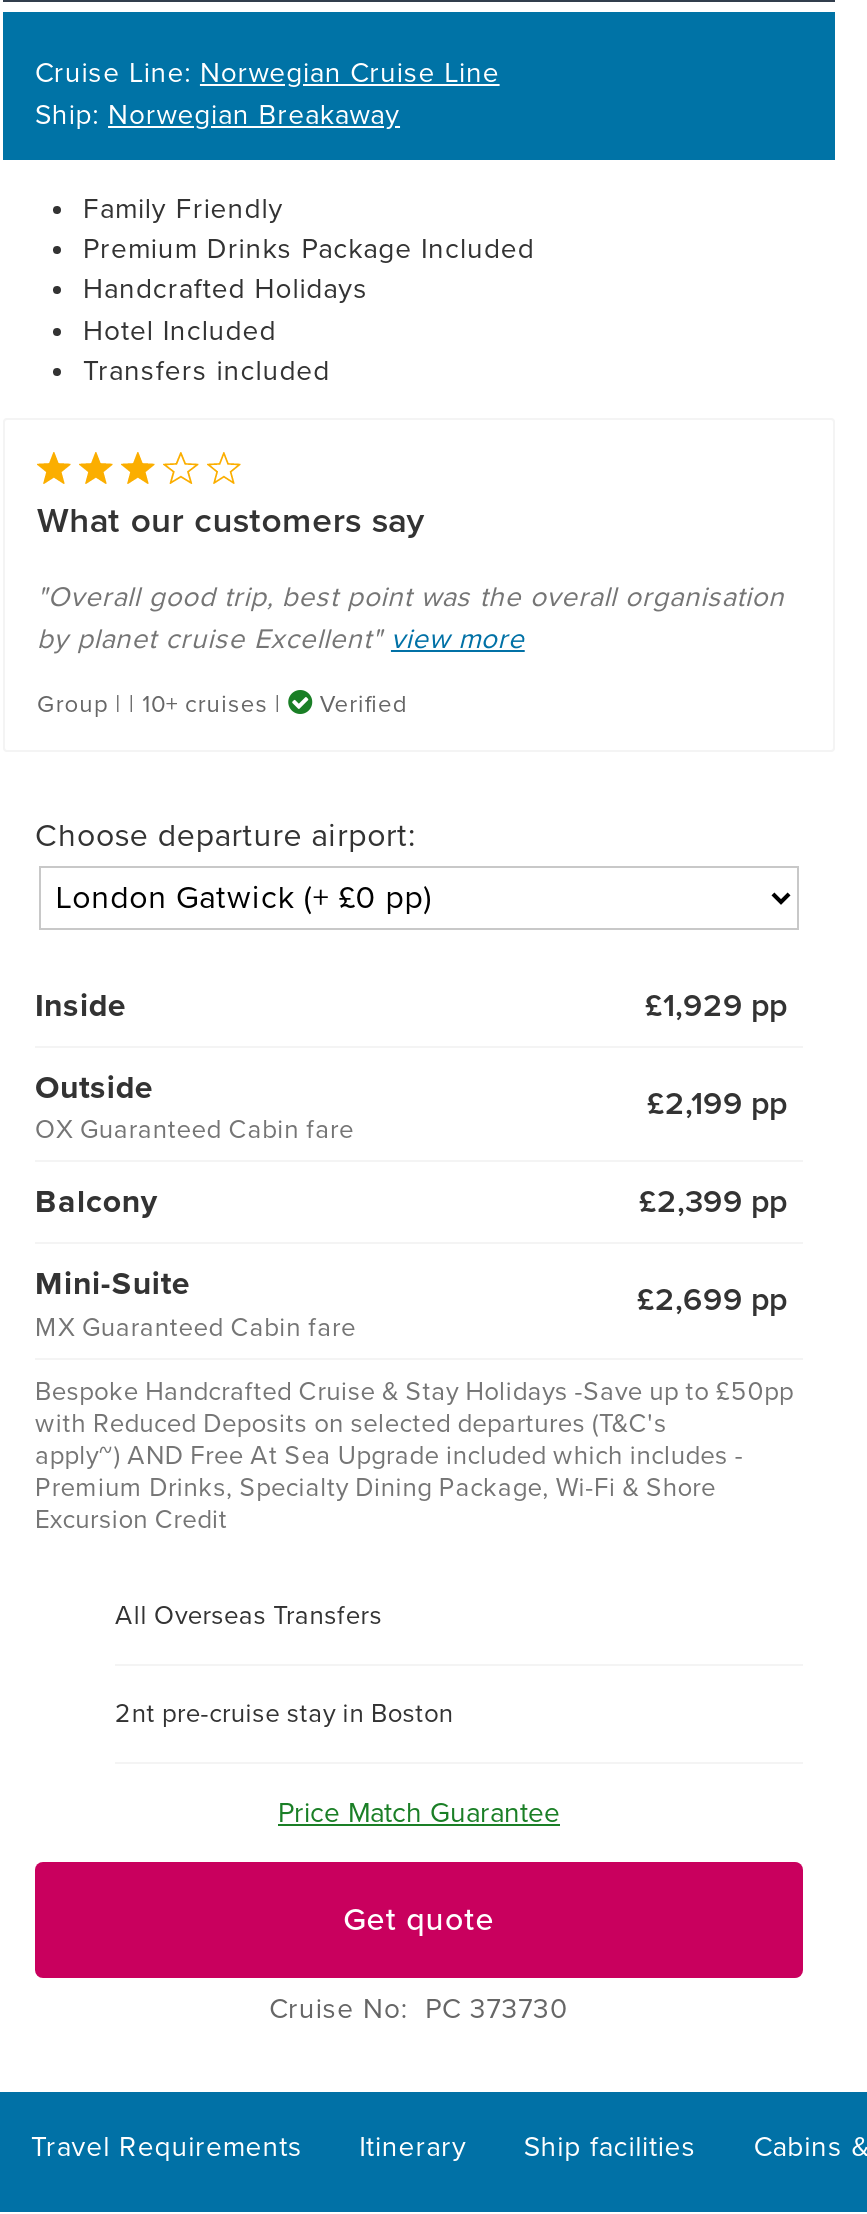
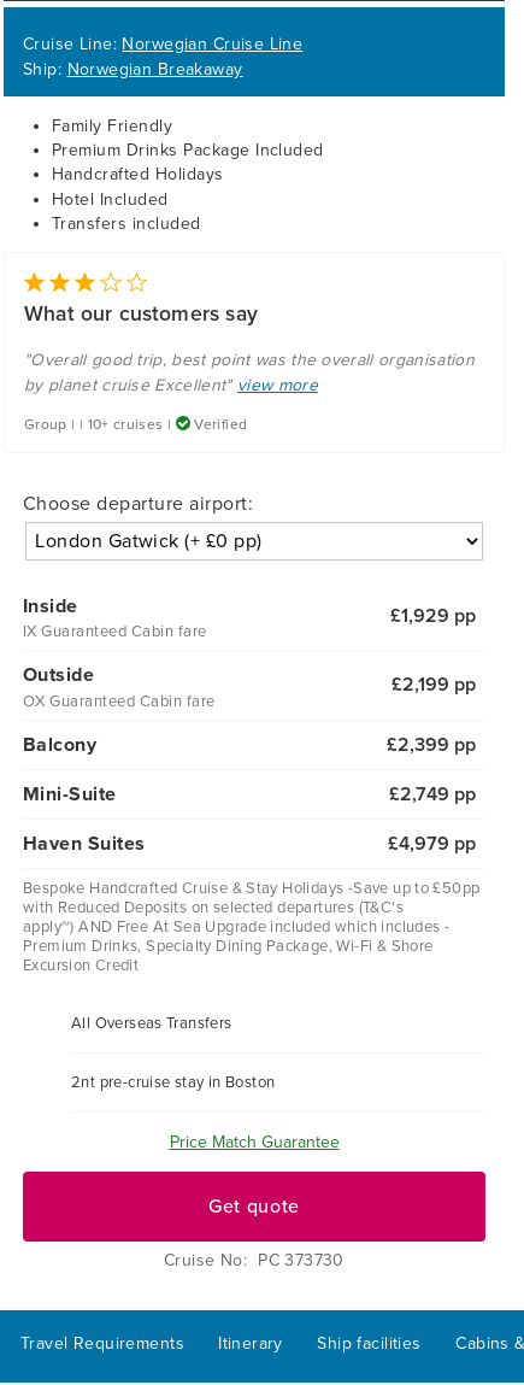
none -> [23,622,207,642] IX Guaranteed Cabin fare
[637,1281,787,1321] £2,699 pp -> [23,831,476,855] Haven Suites | £4,979 pp
[35,1311,356,1343] MX Guaranteed Cabin fare -> [389,782,476,806] £2,749 pp

